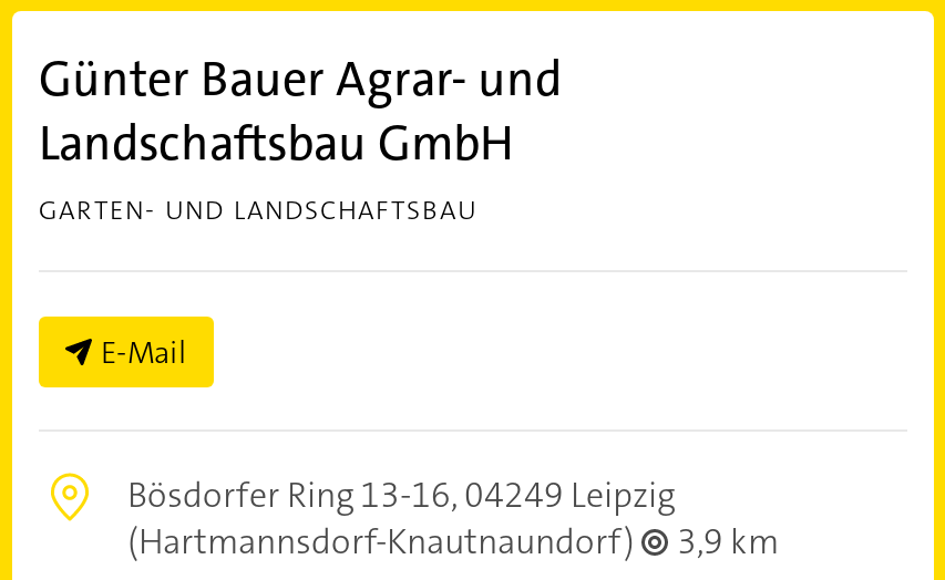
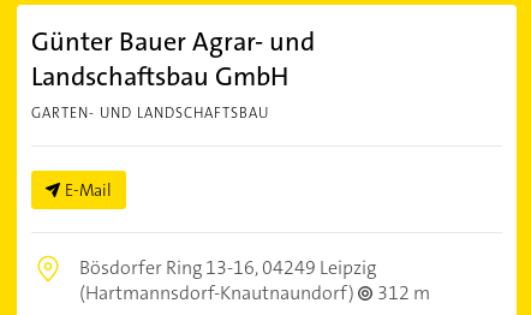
[127,518,779,565] (Hartmannsdorf-Knautnaundorf) 3,9 km -> [79,280,430,306] (Hartmannsdorf-Knautnaundorf) 312 m

